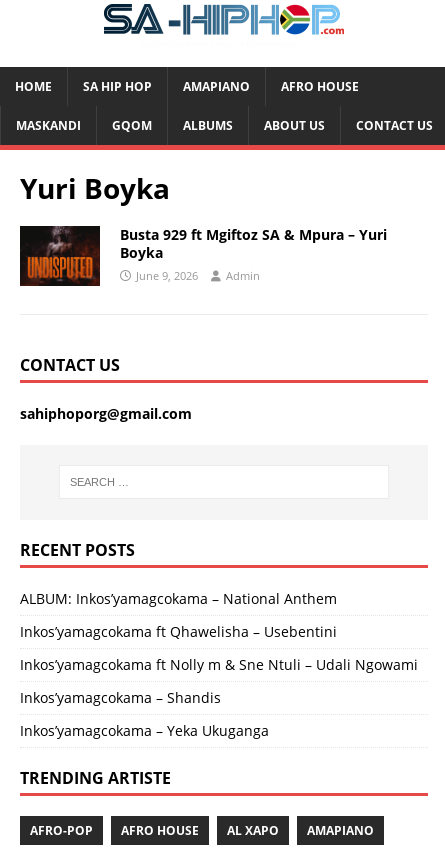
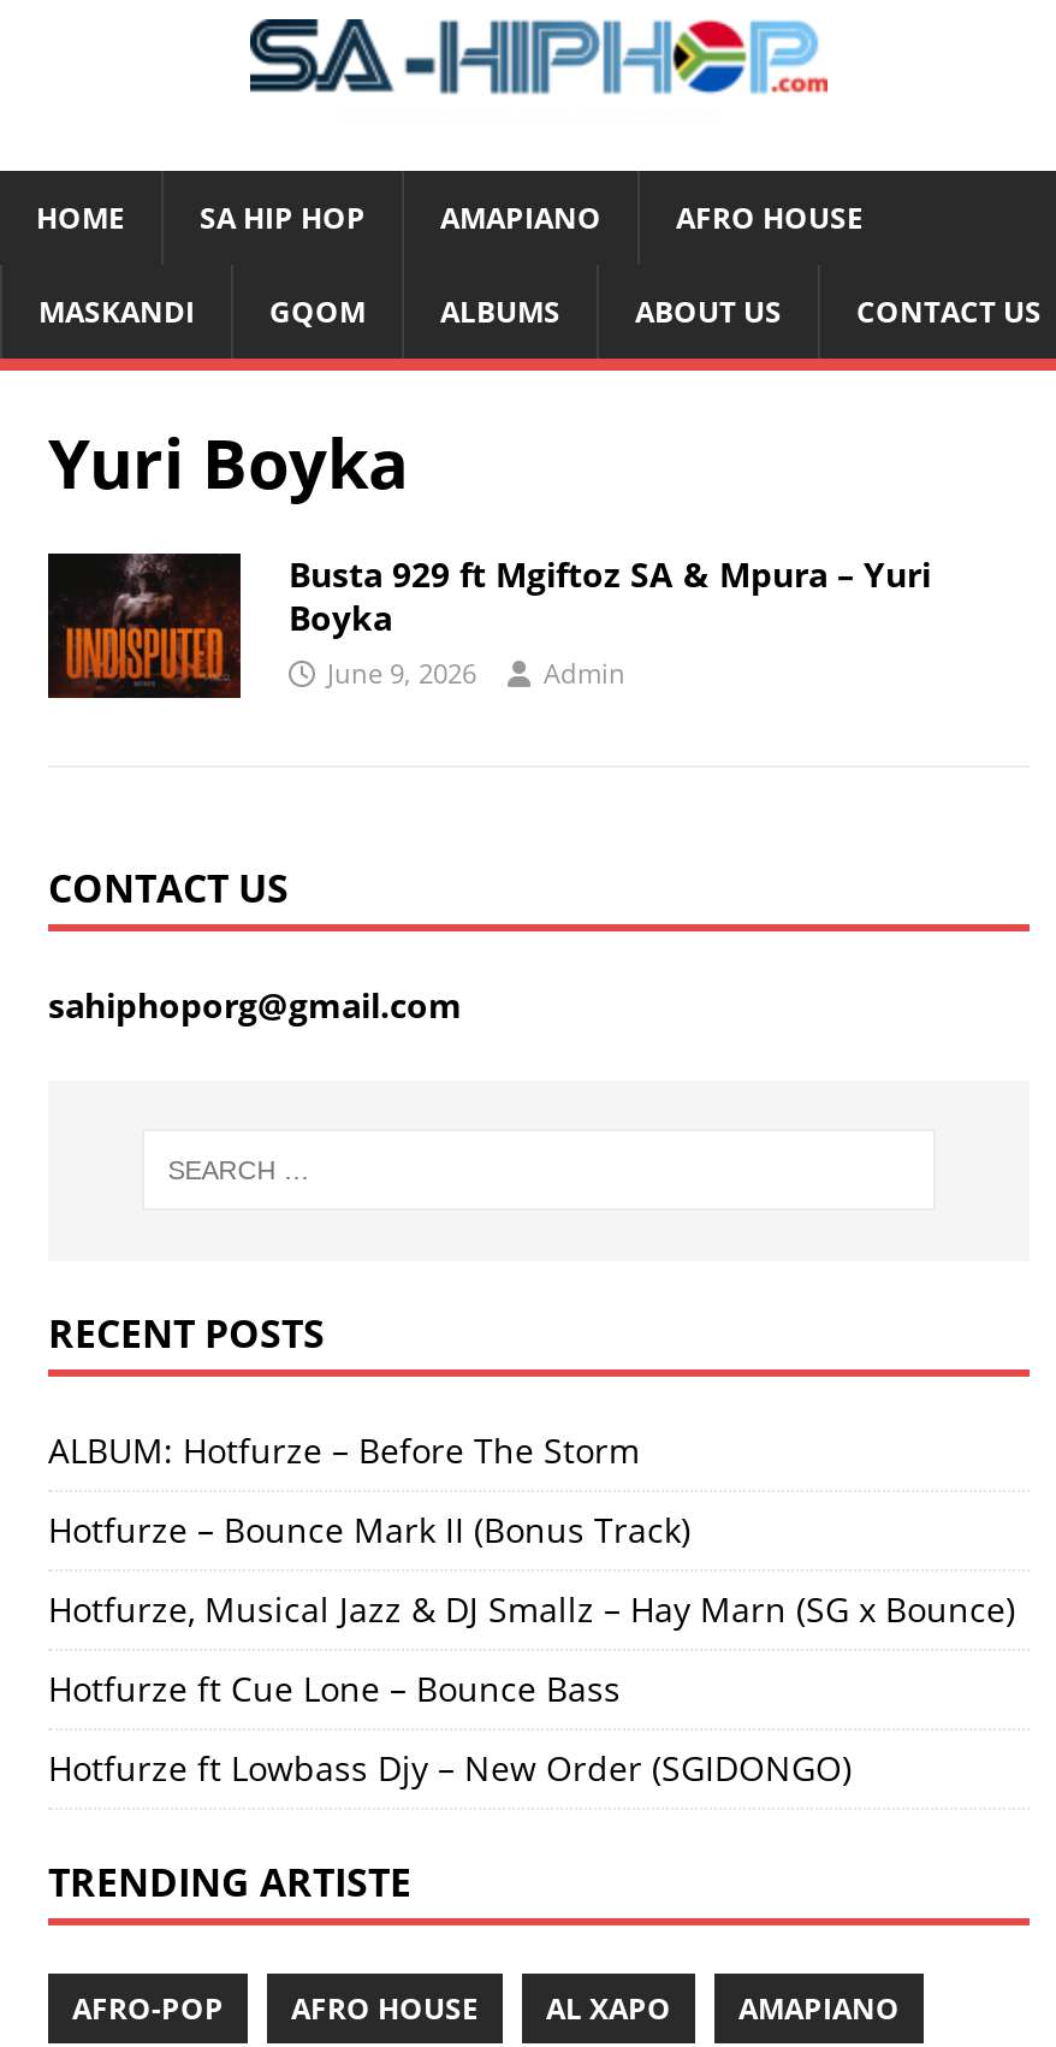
[20,589,337,608] ALBUM: Inkos’yamagcokama – National Anthem -> [48,1427,640,1472] ALBUM: Hotfurze – Before The Storm
[20,622,337,641] Inkos’yamagcokama ft Qhawelisha – Usebentini -> [48,1506,690,1552] Hotfurze – Bounce Mark II (Bonus Track)
[20,655,418,674] Inkos’yamagcokama ft Nolly m & Sne Ntuli – Udali Ngowami -> [48,1586,1015,1631] Hotfurze, Musical Jazz & DJ Smallz – Hay Marn (SG x Bounce)
[20,688,221,707] Inkos’yamagcokama – Shandis -> [48,1665,621,1711] Hotfurze ft Cue Lone – Bounce Bass
[20,721,269,740] Inkos’yamagcokama – Yeka Ukuganga -> [48,1744,852,1790] Hotfurze ft Lowbass Djy – New Order (SGIDONGO)

